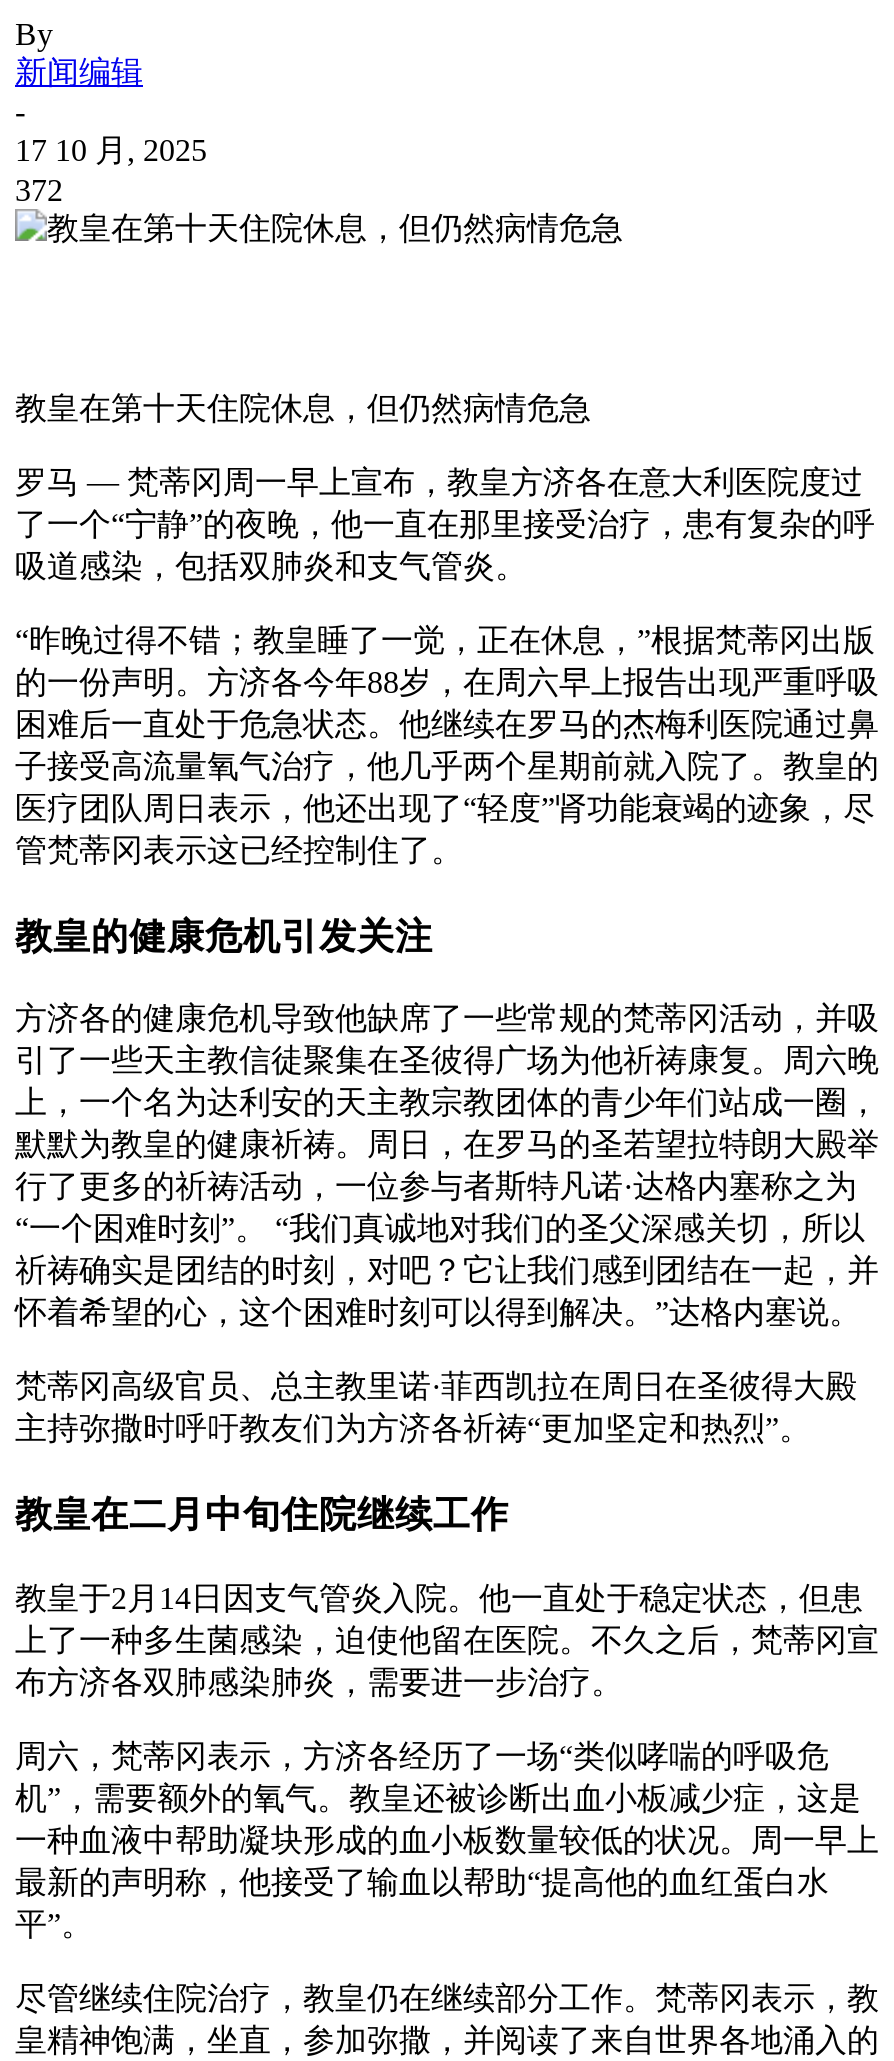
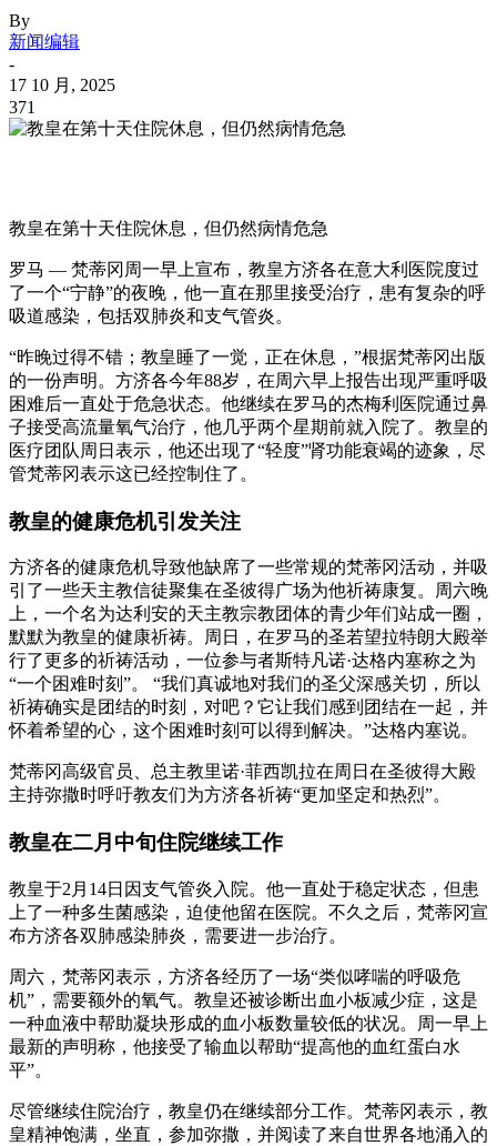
[15,173,63,207] 372 -> [9,97,35,116] 371

